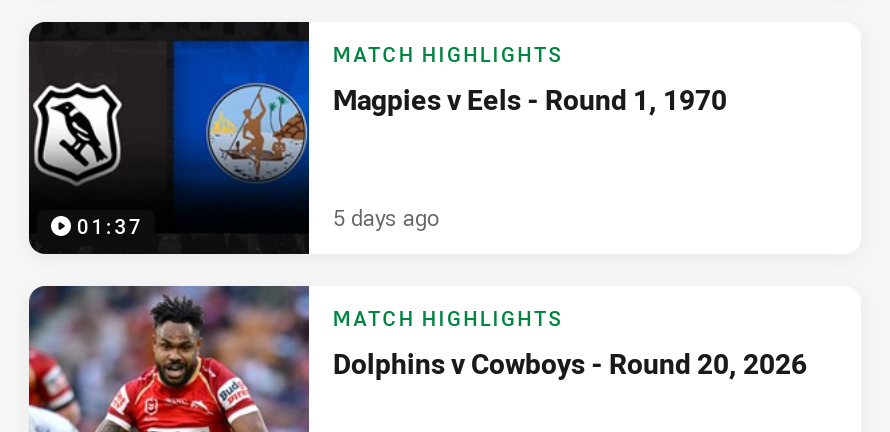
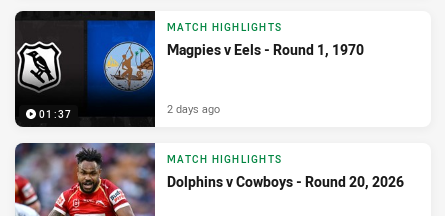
[333,202,439,232] 5 days ago -> [167,101,220,116] 2 days ago

